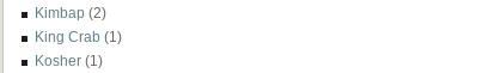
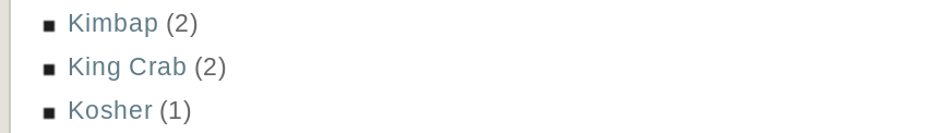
[35,29,122,44] King Crab (1) -> [68,52,227,80] King Crab (2)

